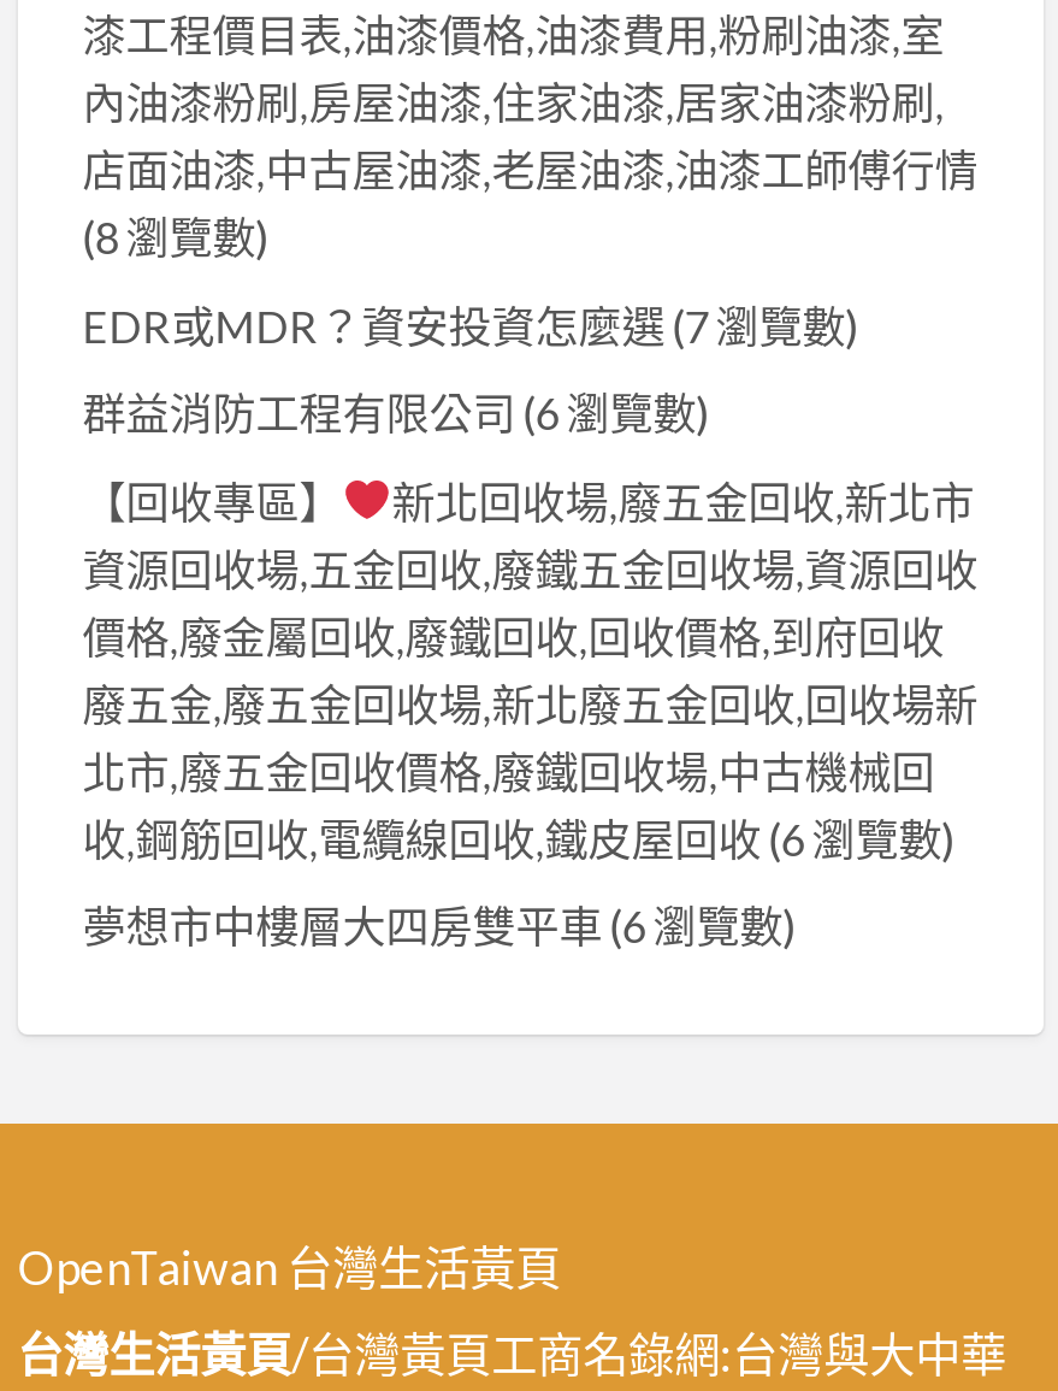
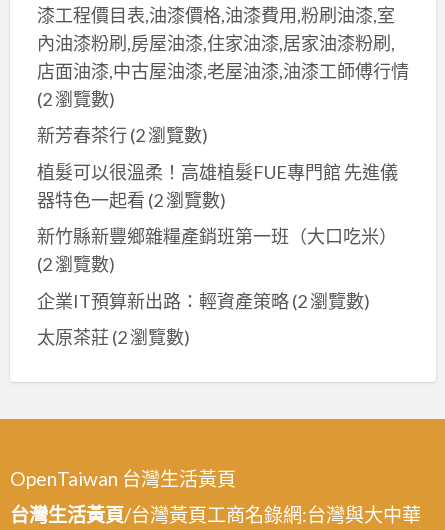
[82,211,978,953] (8 瀏覽數) | EDR或MDR？資安投資怎麼選(7 瀏覽數) | 群益消防工程有限公司(6 瀏覽數) | 【回收專區】 | 新北回收場,廢五金回收,新北市 | 資源回收場,五金回收,廢鐵五金回收場,資源回收 | 價格,廢金屬回收,廢鐵回收,回收價格,到府回收 | 廢五金,廢五金回收場,新北廢五金回收,回收場新 | 北市,廢五金回收價格,廢鐵回收場,中古機械回 | 收,鋼筋回收,電纜線回收,鐵皮屋回收(6 瀏覽數) | 夢想市中樓層大四房雙平車(6 瀏覽數) -> [37,88,398,348] (2 瀏覽數) | 新芳春茶行(2 瀏覽數) | 植髮可以很溫柔！高雄植髮FUE專門館 先進儀 | 器特色一起看(2 瀏覽數) | 新竹縣新豐鄉雜糧產銷班第一班（大口吃米） | (2 瀏覽數) | 企業IT預算新出路：輕資產策略(2 瀏覽數) | 太原茶莊(2 瀏覽數)

